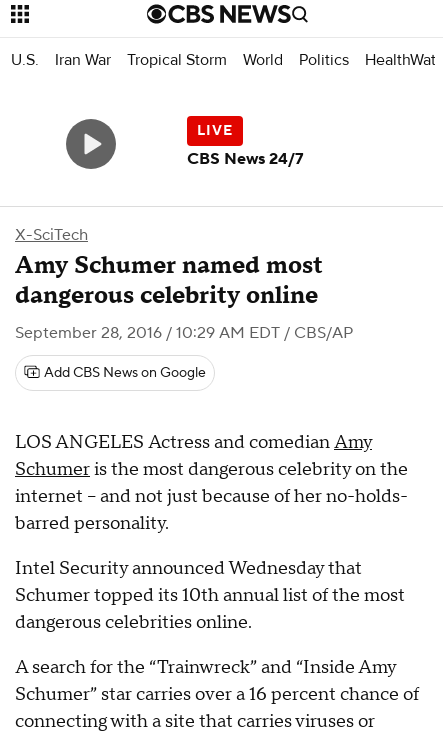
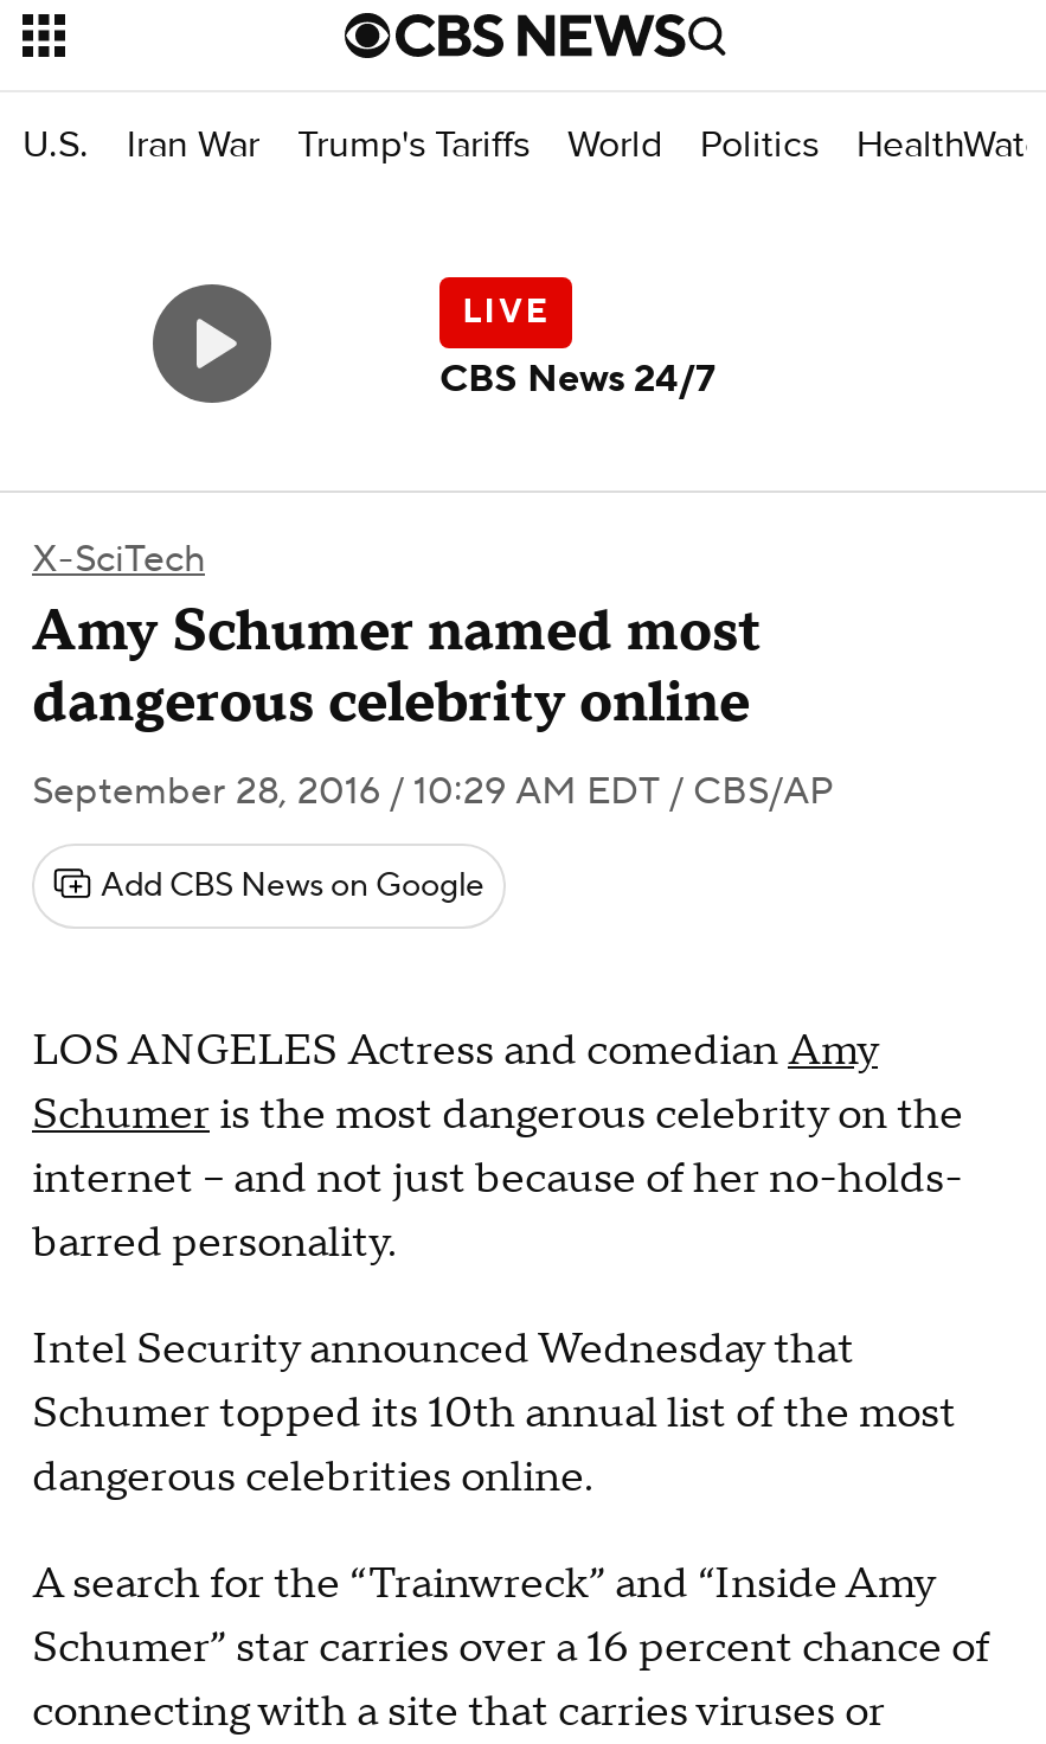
[127,49,227,69] Tropical Storm -> [297,120,530,167] Trump's Tariffs

